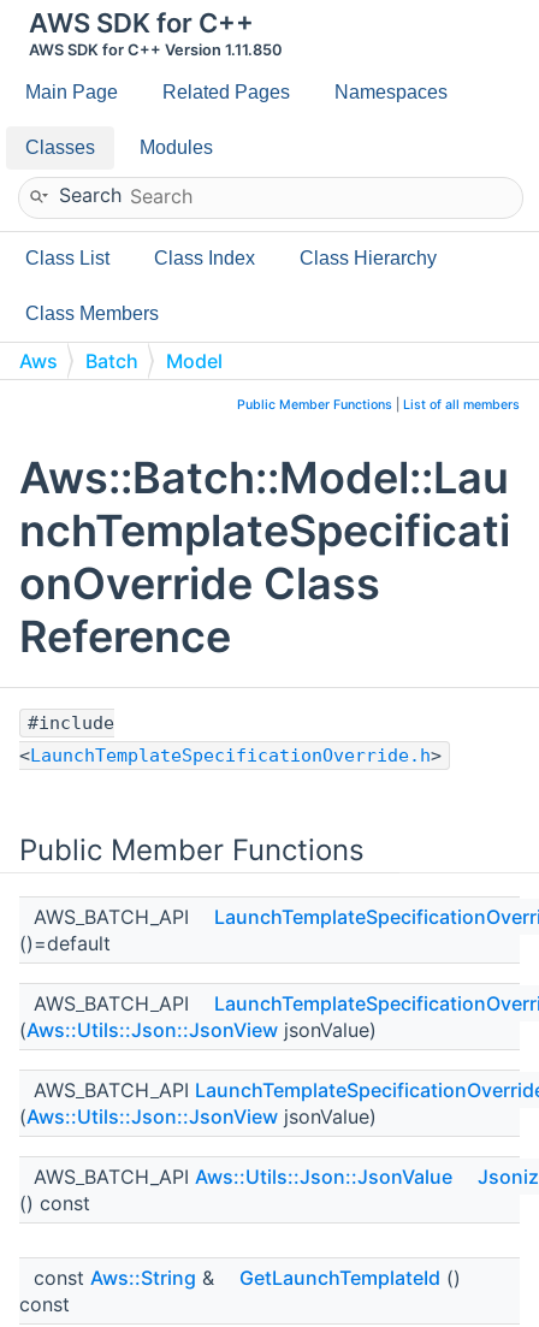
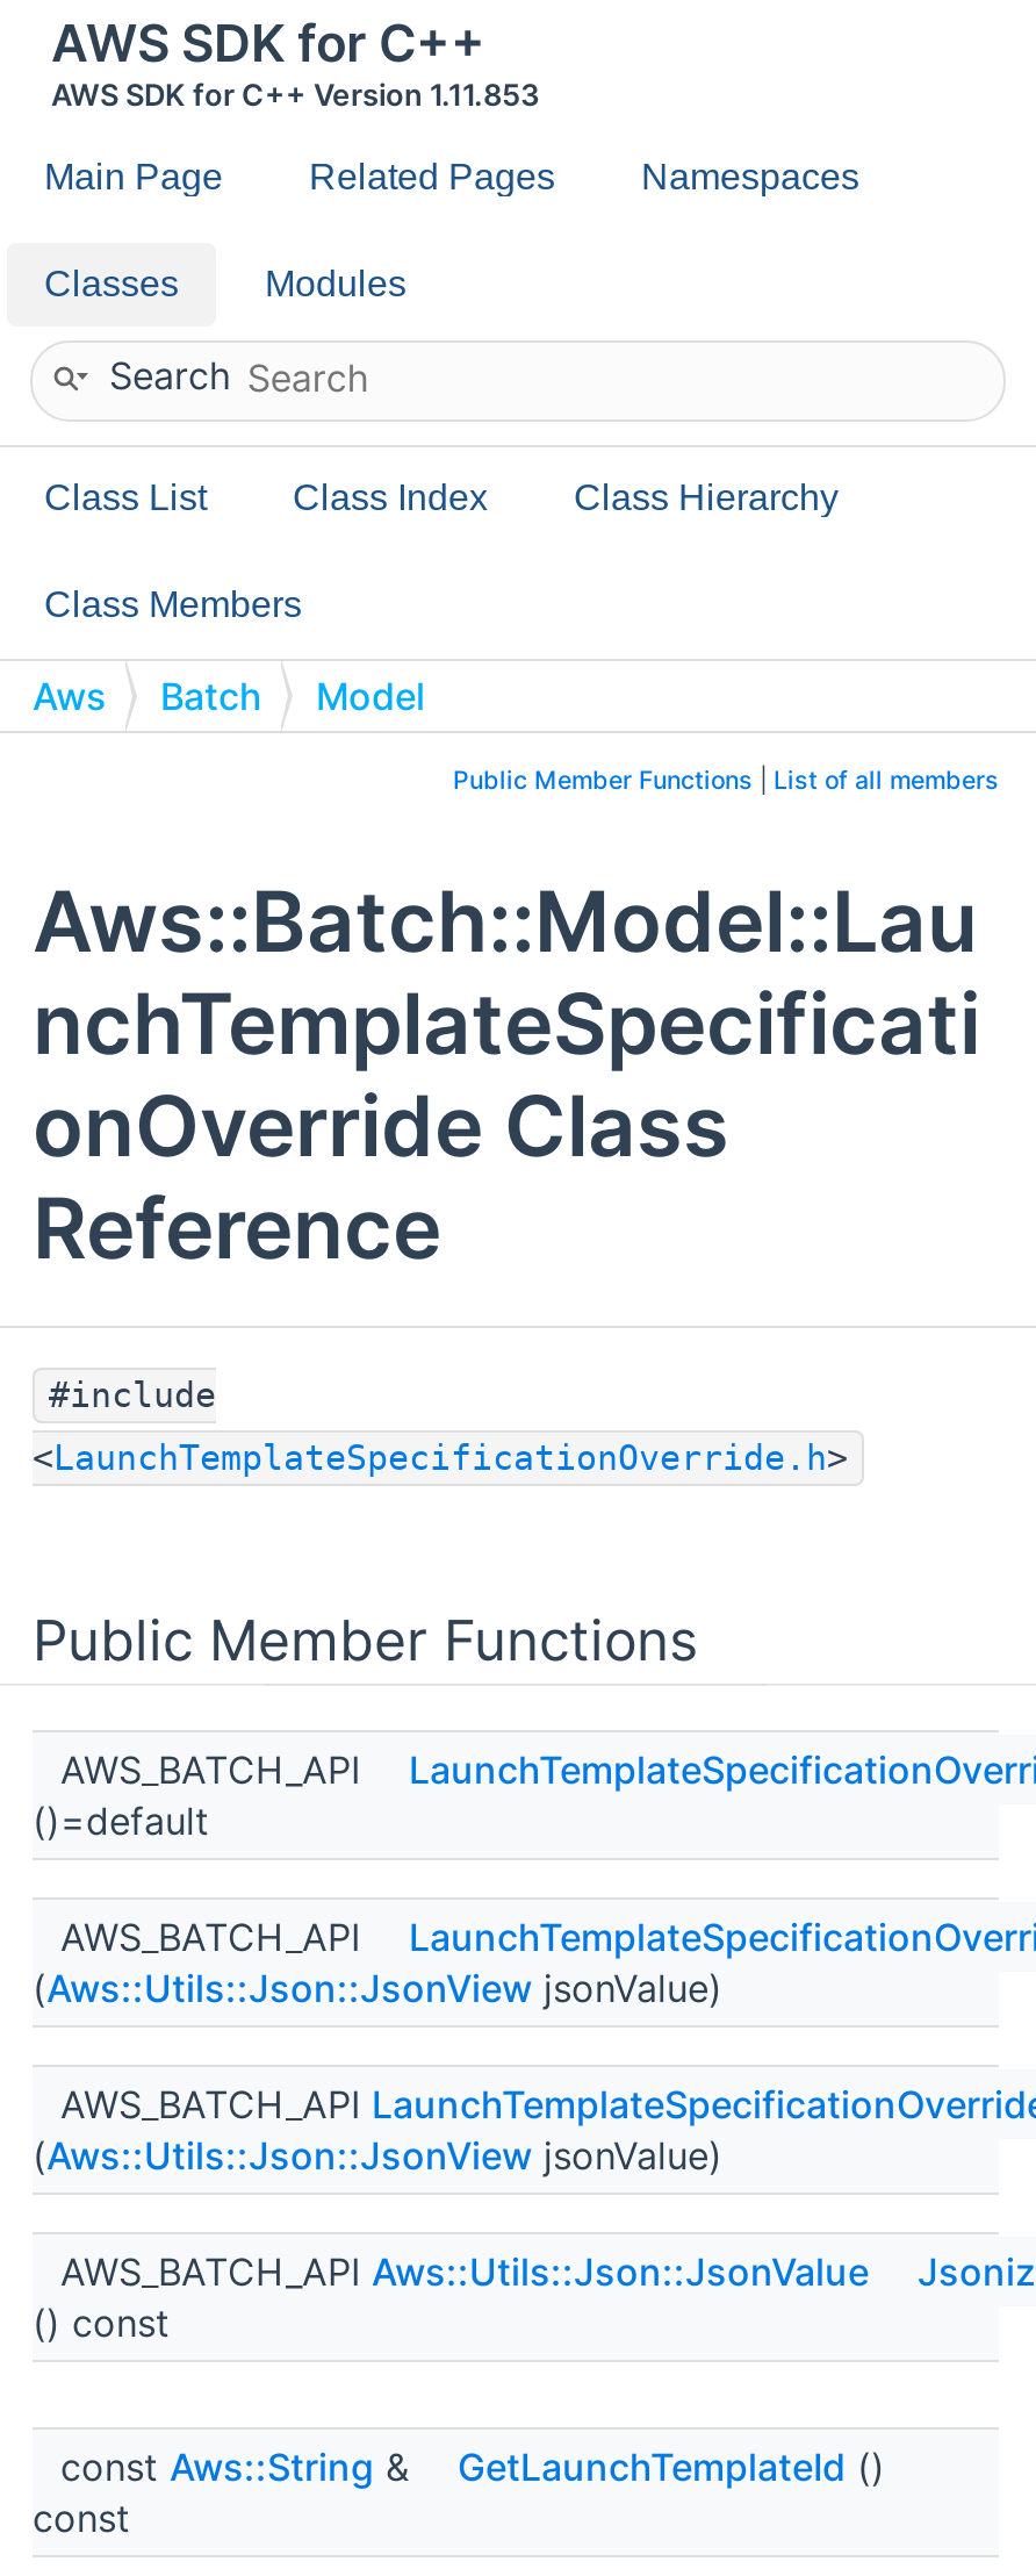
[29,41,283,59] AWS SDK for C++ Version 1.11.850 -> [51,78,539,113] AWS SDK for C++ Version 1.11.853

